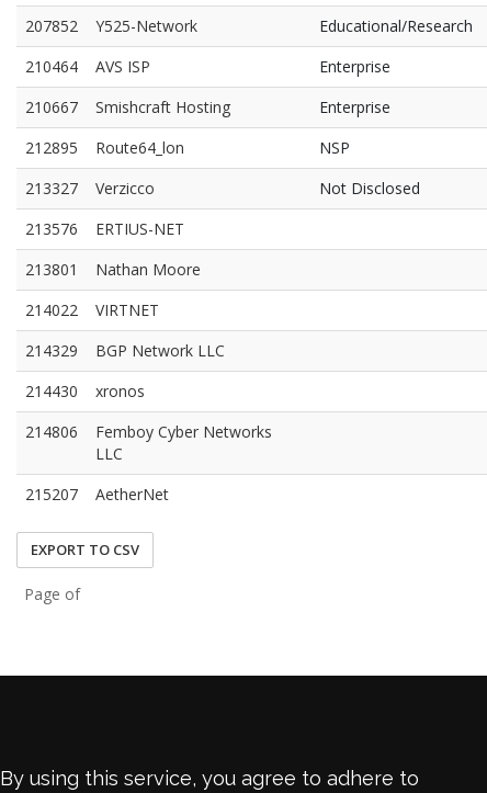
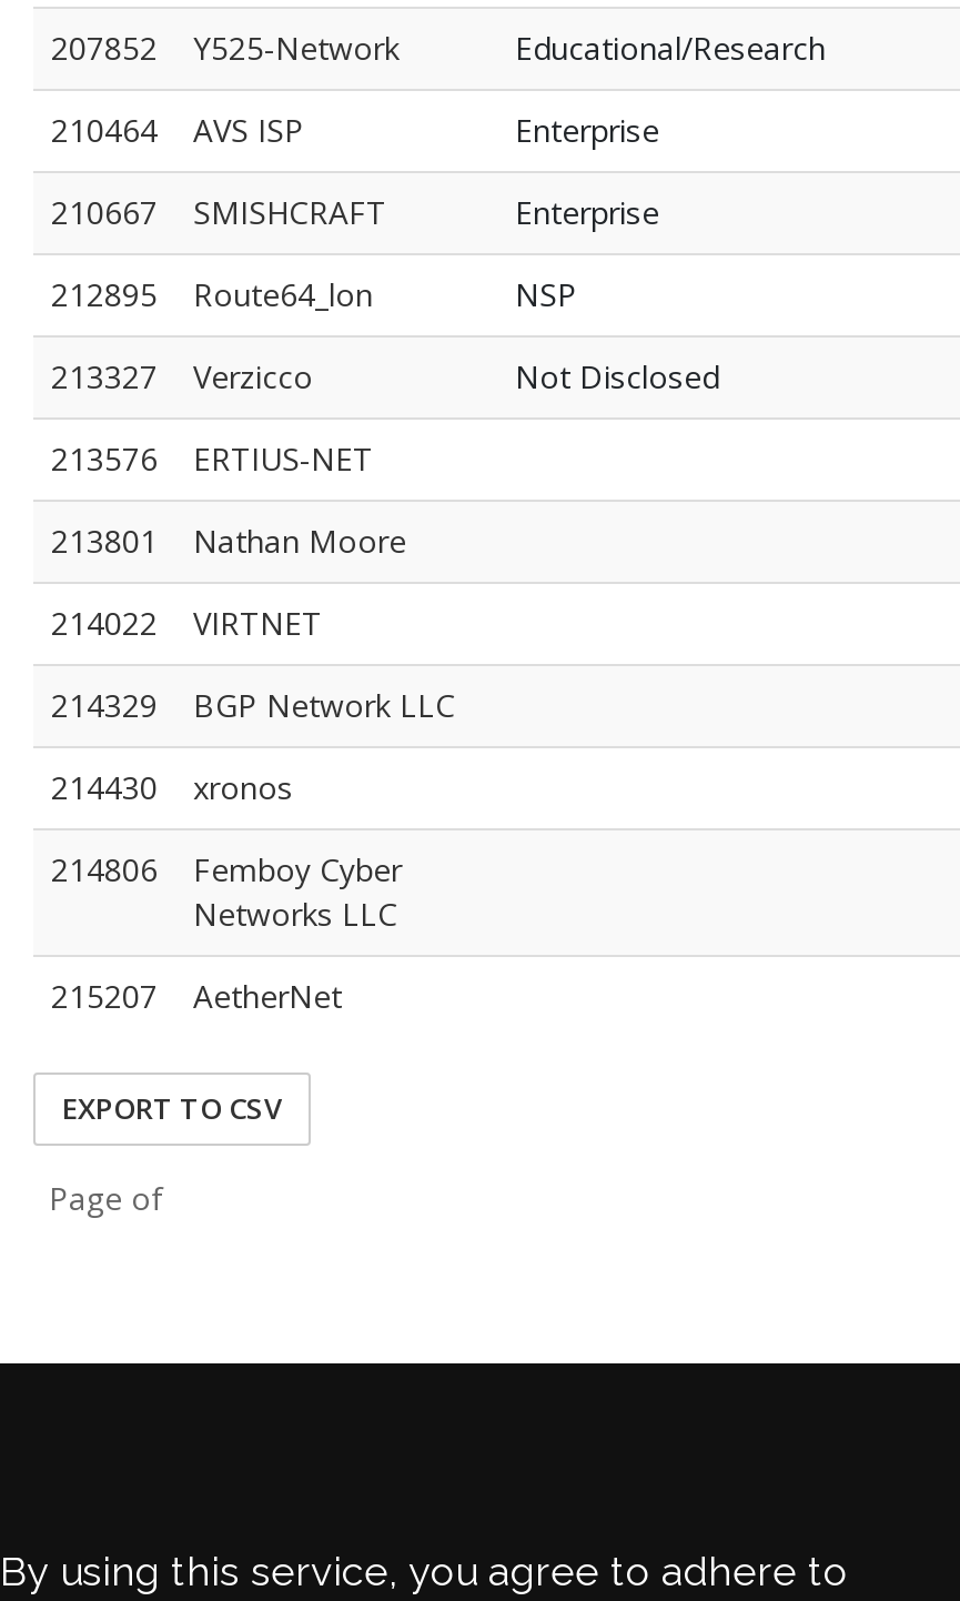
[95,97,230,117] Smishcraft Hosting -> [193,191,386,233] SMISHCRAFT

